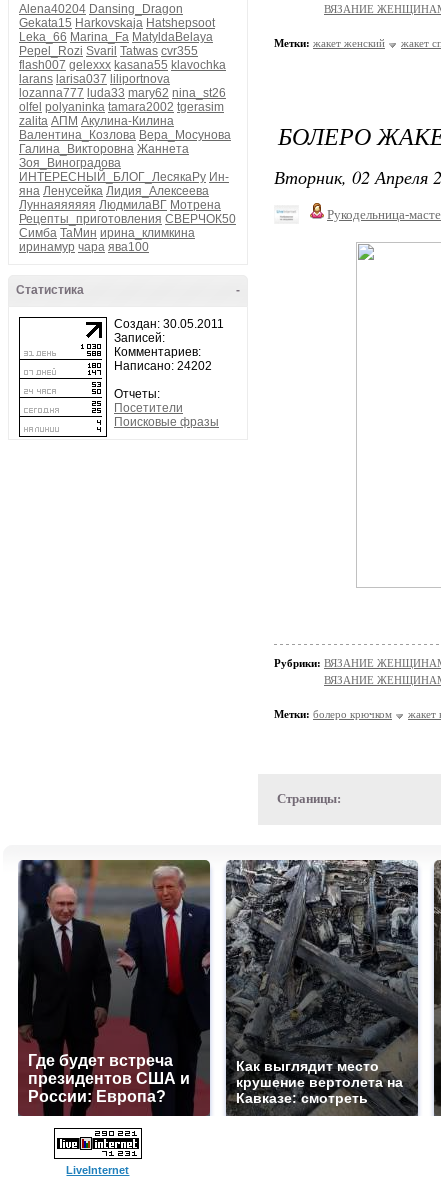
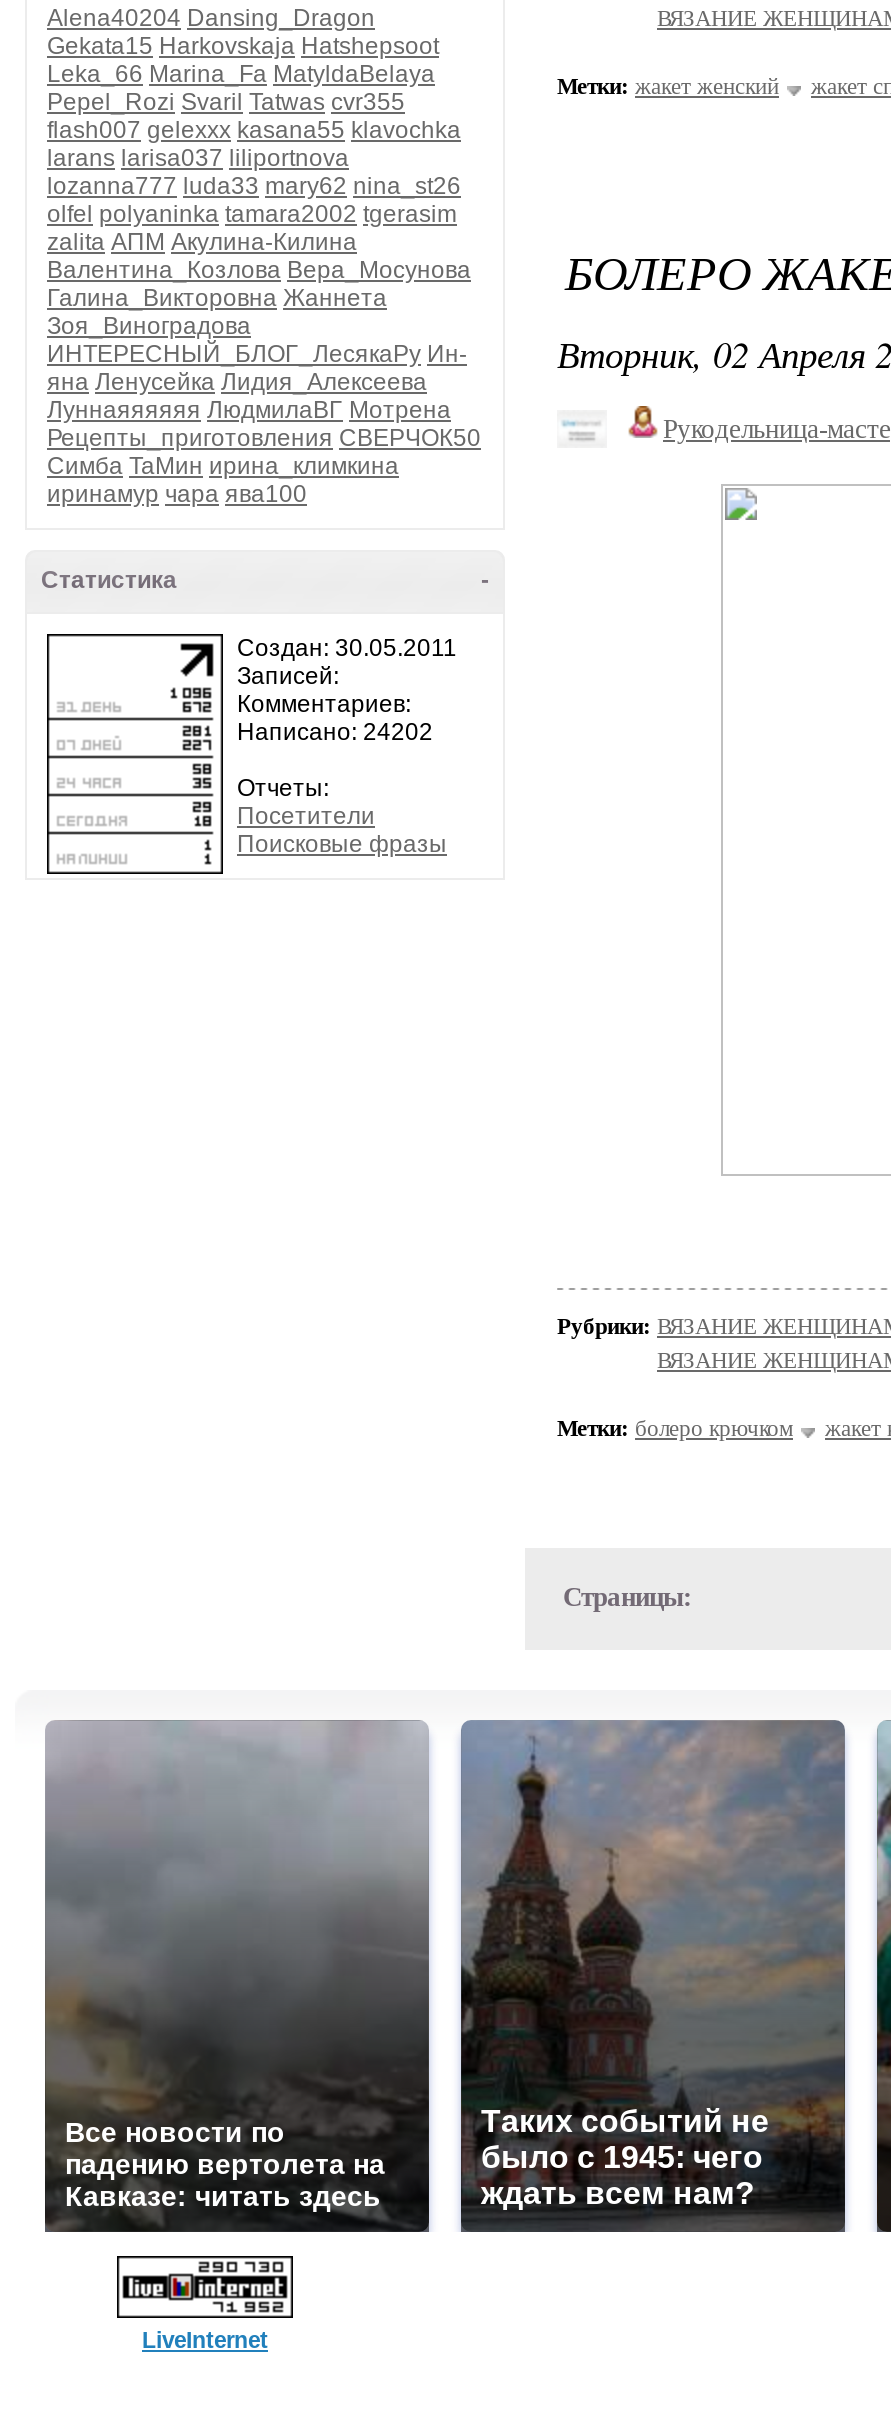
[18,860,210,1116] [image] | Где будет встреча | президентов США и | России: Европа? -> [43,1720,429,2232] [image] | Все новости по | падению вертолета на | Кавказе: читать здесь
[226,860,418,1106] [image] | Как выглядит место | крушение вертолета на | Кавказе: смотреть -> [459,1720,847,2210] [image] | Таких событий не | было с 1945: чего | ждать всем нам?

